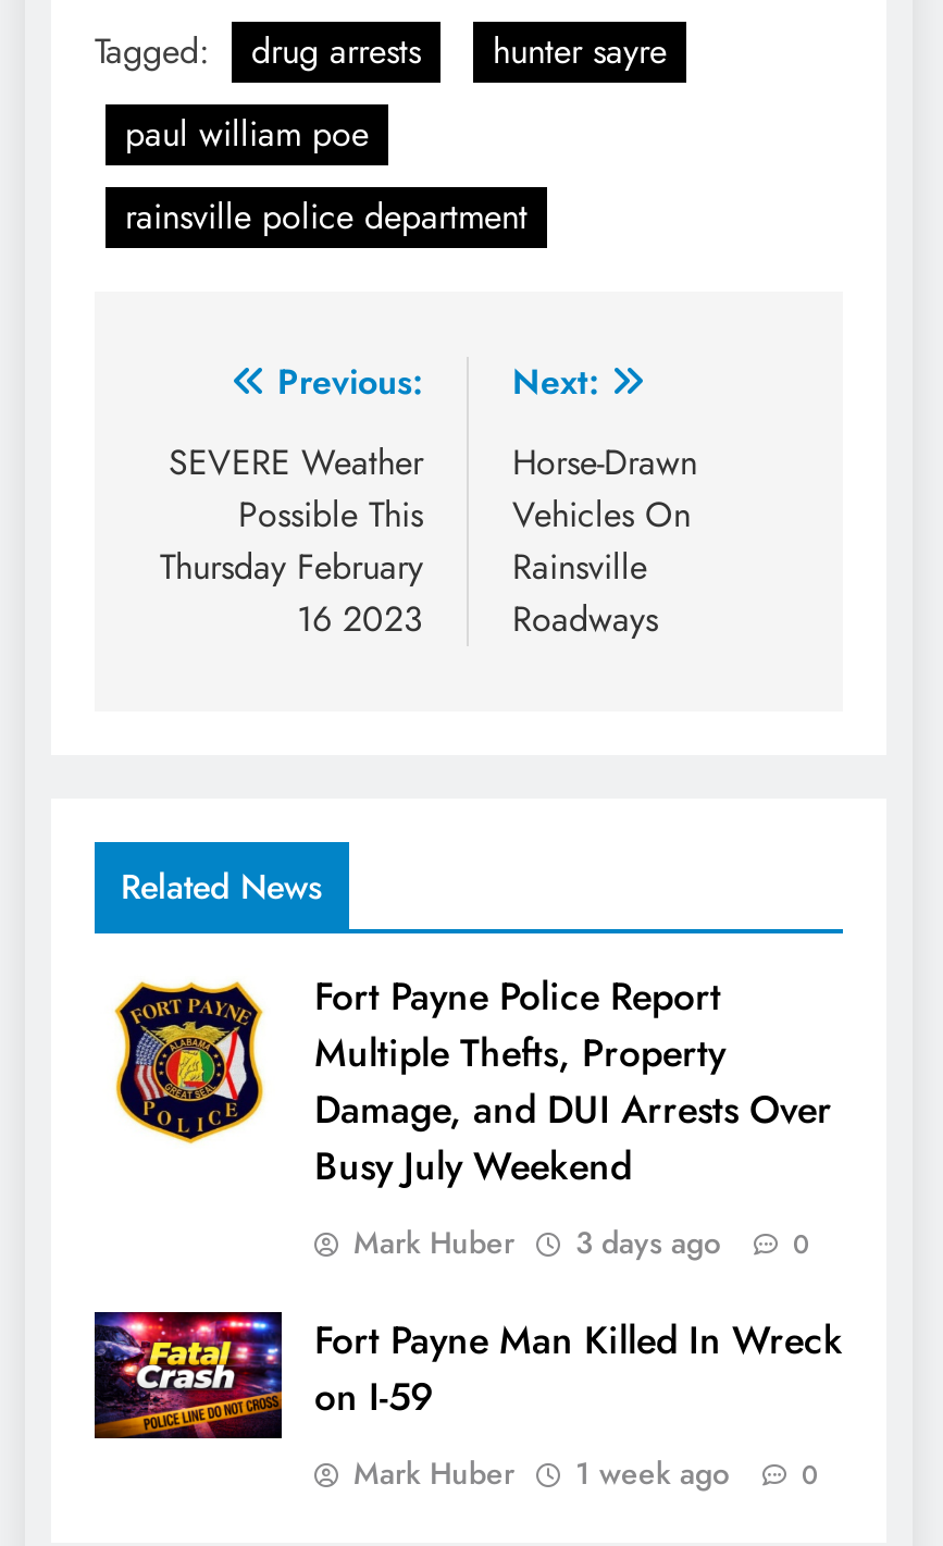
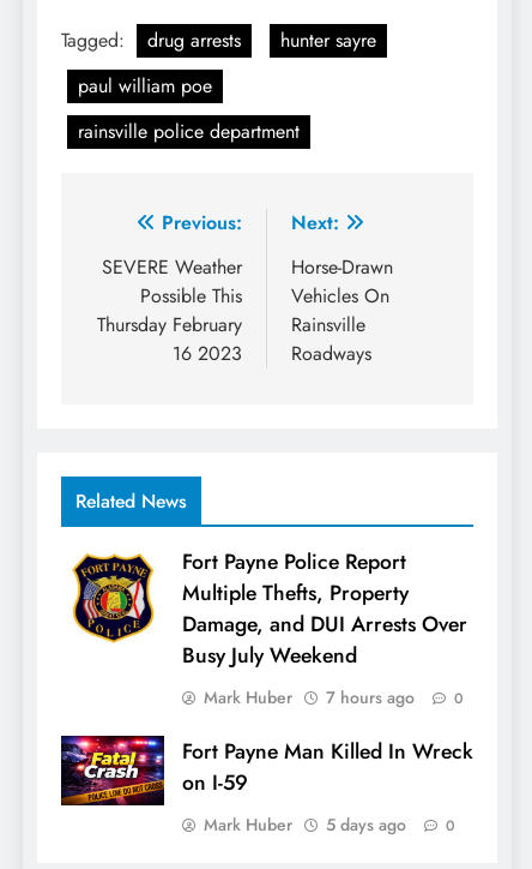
[353,1222,810,1265] Mark Huber 3 days ago 0 -> [204,686,464,710] Mark Huber 7 hours ago 0
[353,1452,819,1496] Mark Huber 1 week ago 0 -> [204,813,455,837] Mark Huber 5 days ago 0

